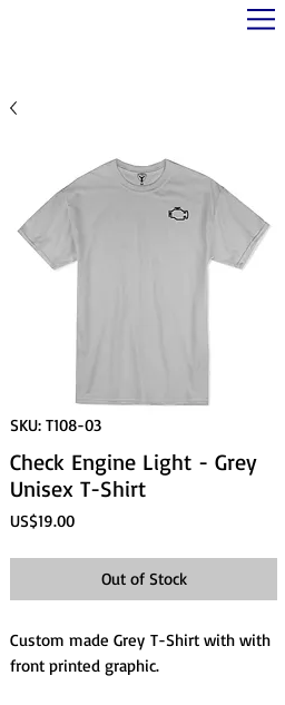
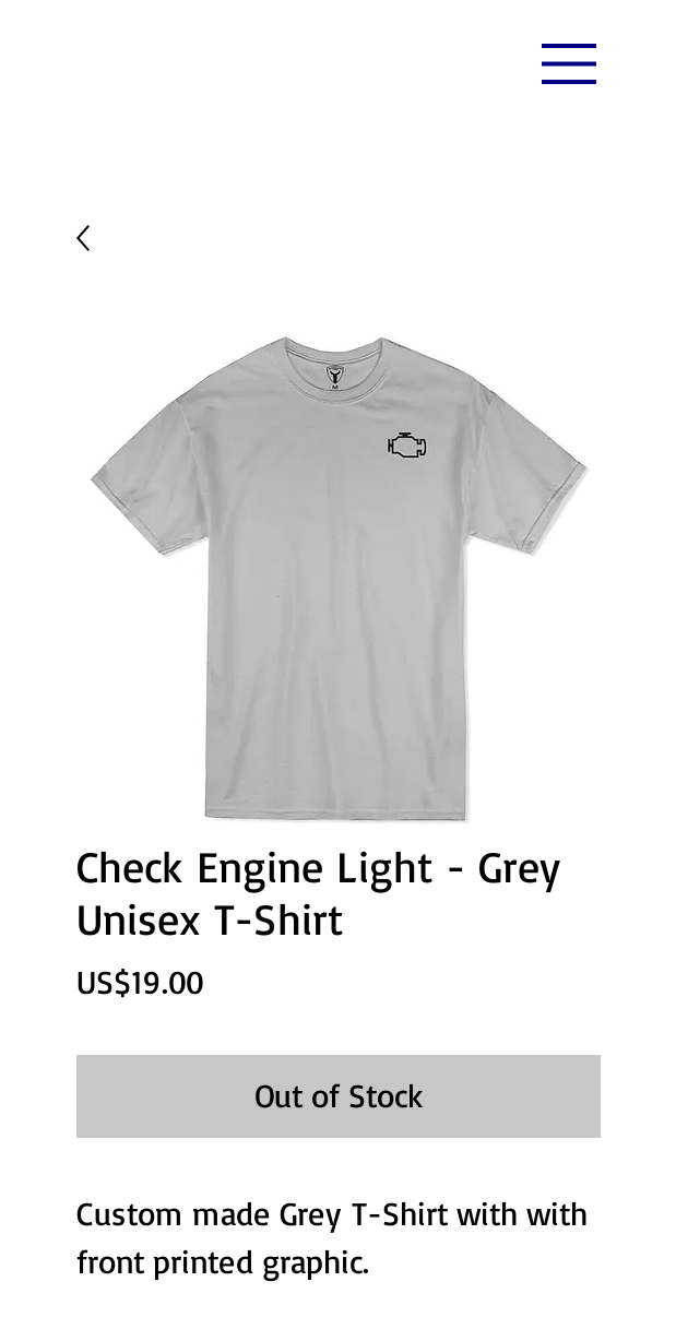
[10,414,101,435] SKU: T108-03 -> none

